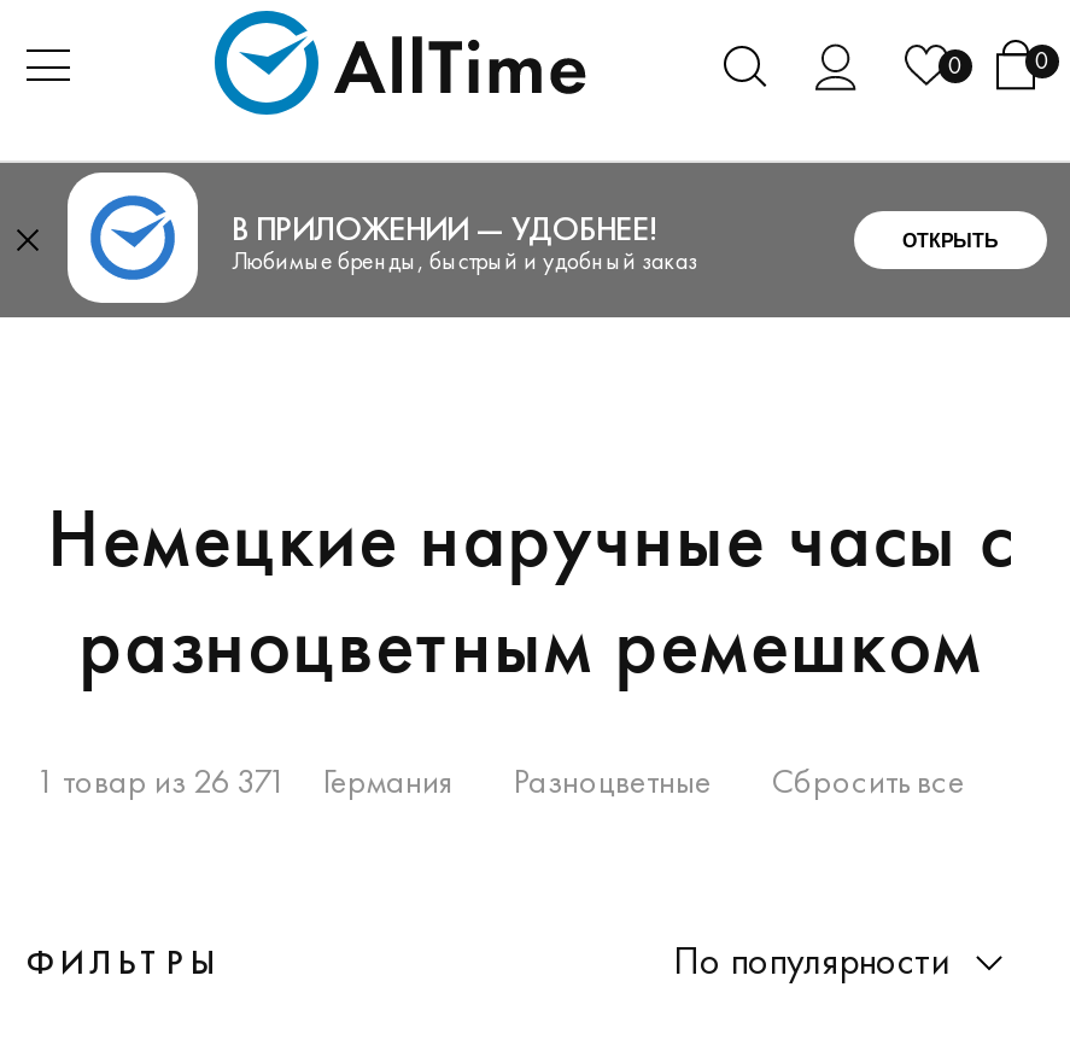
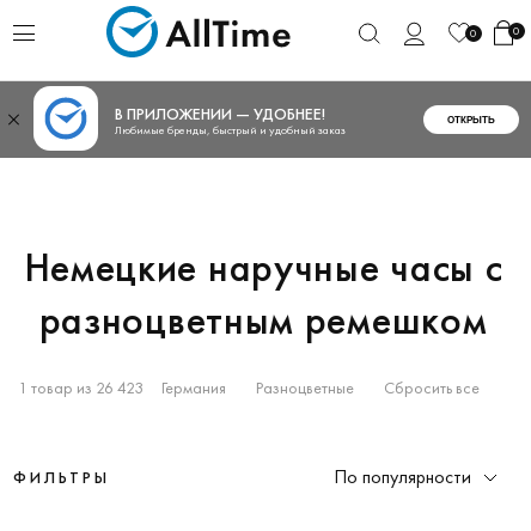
[36,759,965,802] 1 товар из 26 371 Германия Разноцветные Сбросить все -> [17,377,479,398] 1 товар из 26 423 Германия Разноцветные Сбросить все

